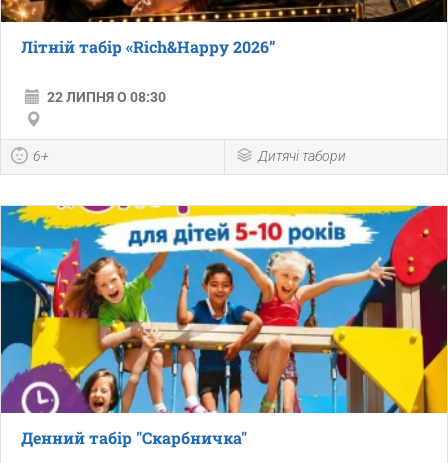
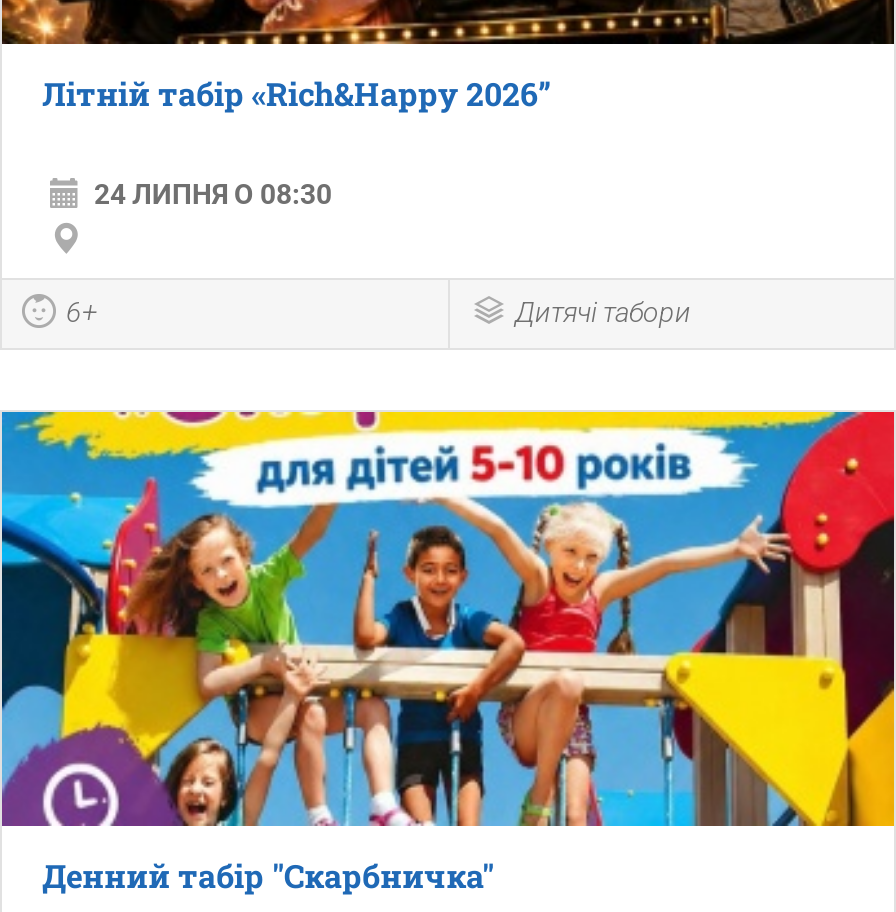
[47,89,166,105] 22 ЛИПНЯ О 08:30 -> [94,178,332,210] 24 ЛИПНЯ О 08:30

